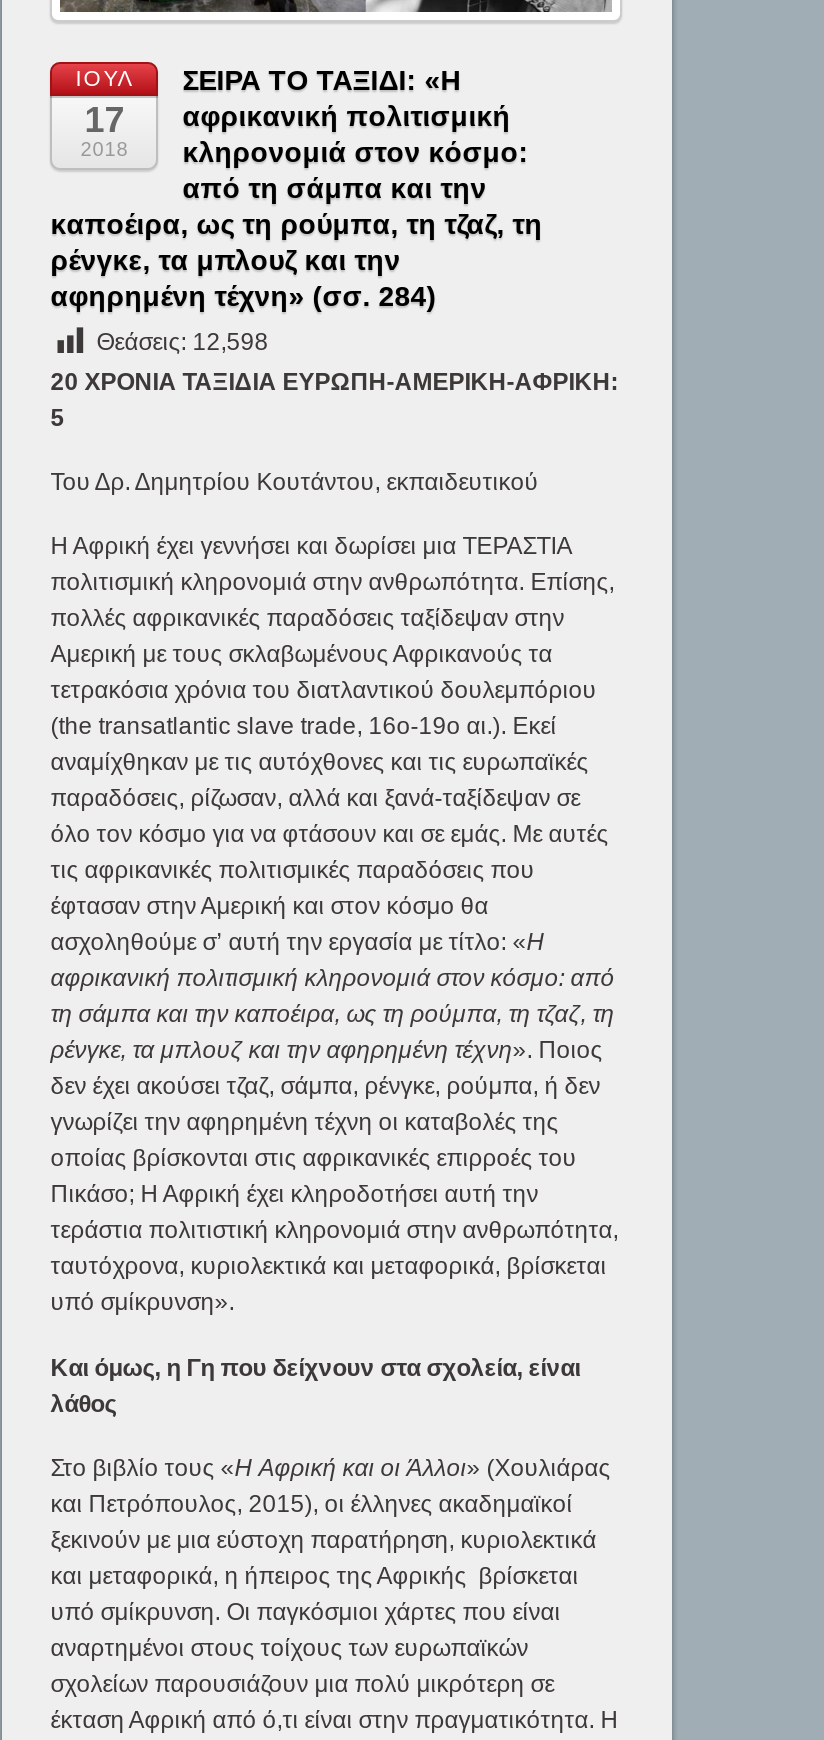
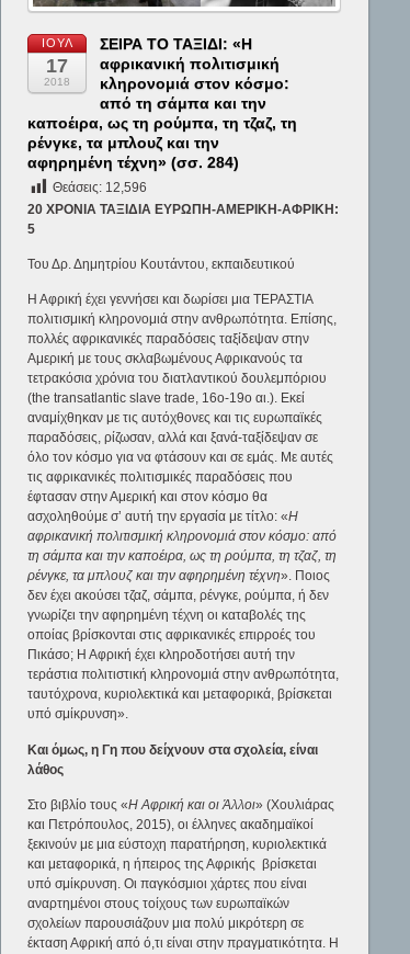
[97,328,269,356] Θεάσεις: 12,598 -> [53,180,147,195] Θεάσεις: 12,596

